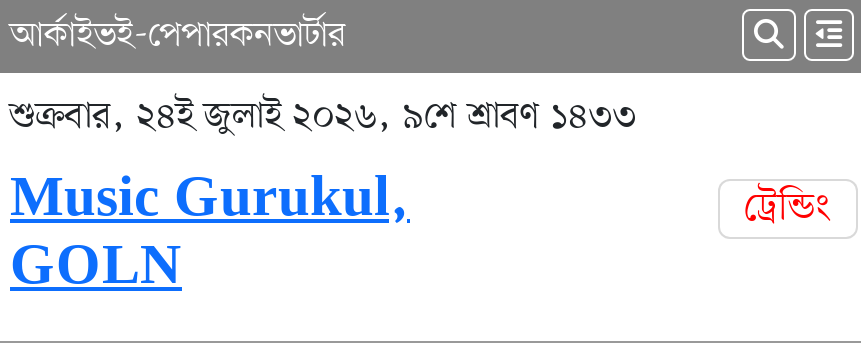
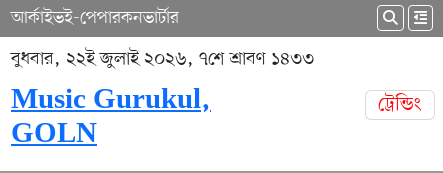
[10,93,636,143] শুক্রবার, ২৪ই জুলাই ২০২৬, ৯শে শ্রাবণ ১৪৩৩ -> [11,47,314,72] বুধবার, ২২ই জুলাই ২০২৬, ৭শে শ্রাবণ ১৪৩৩

